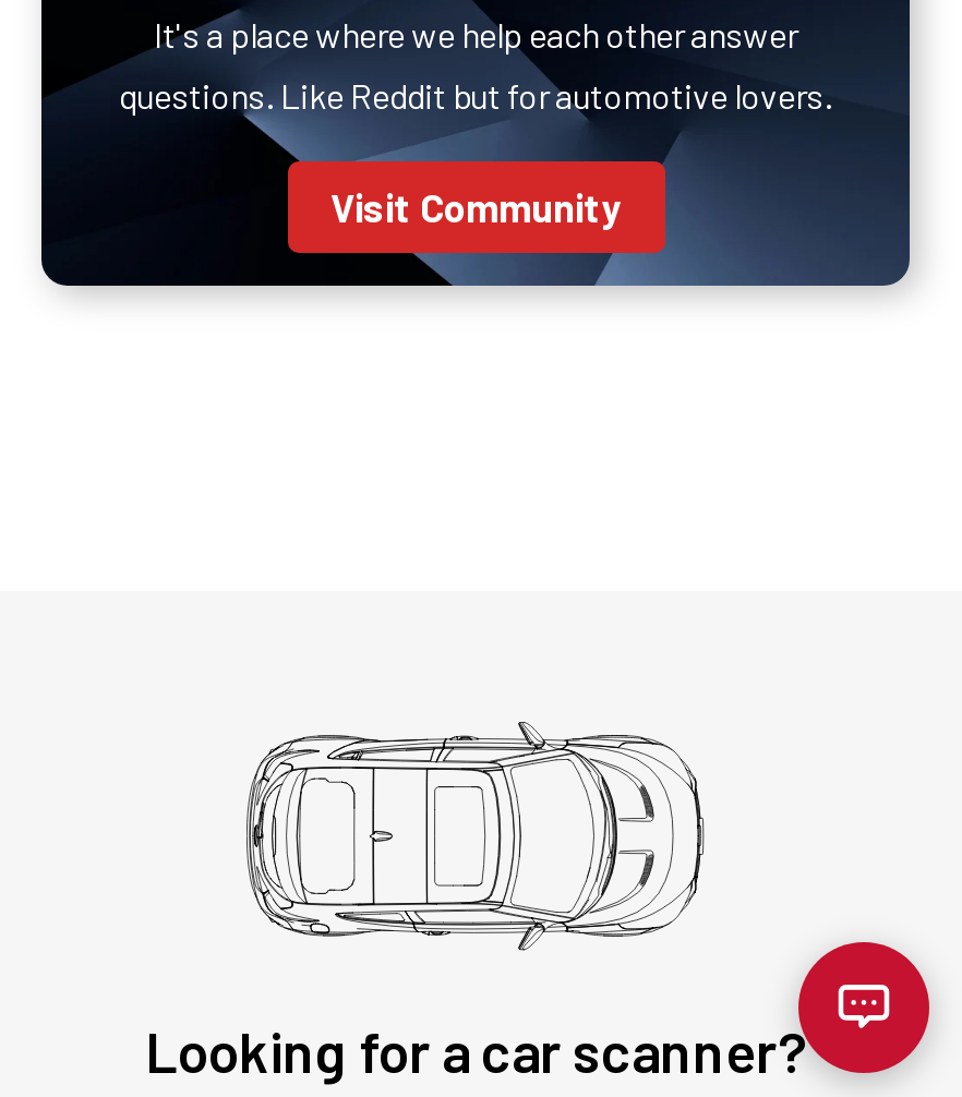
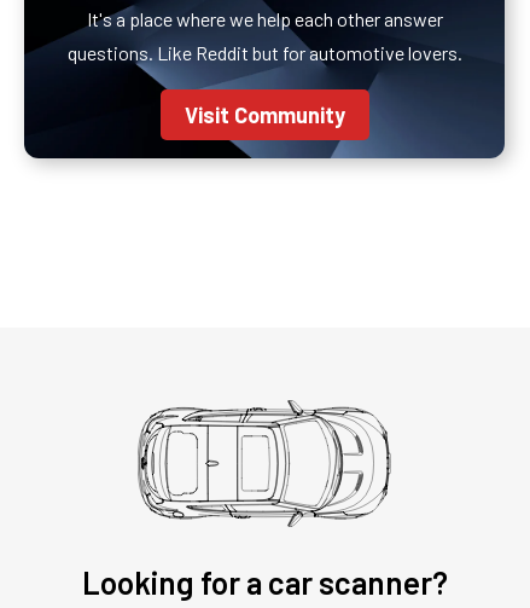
[794,940,934,1080] [image] -> none

